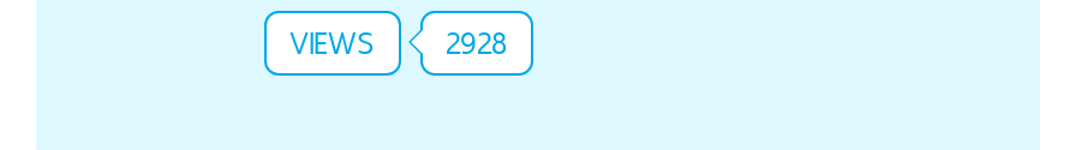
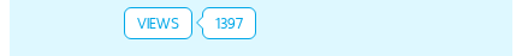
[290,14,506,67] VIEWS 2928 -> [137,9,243,35] VIEWS 1397

